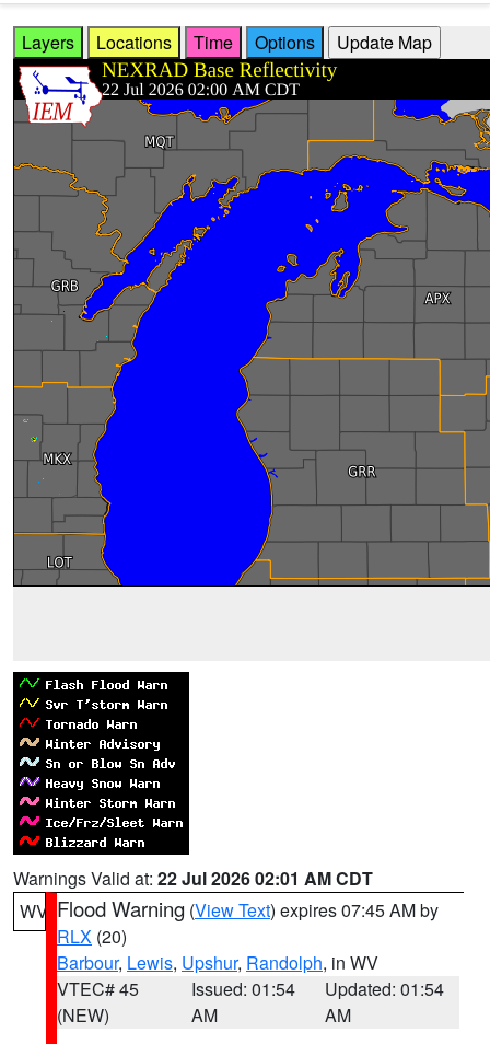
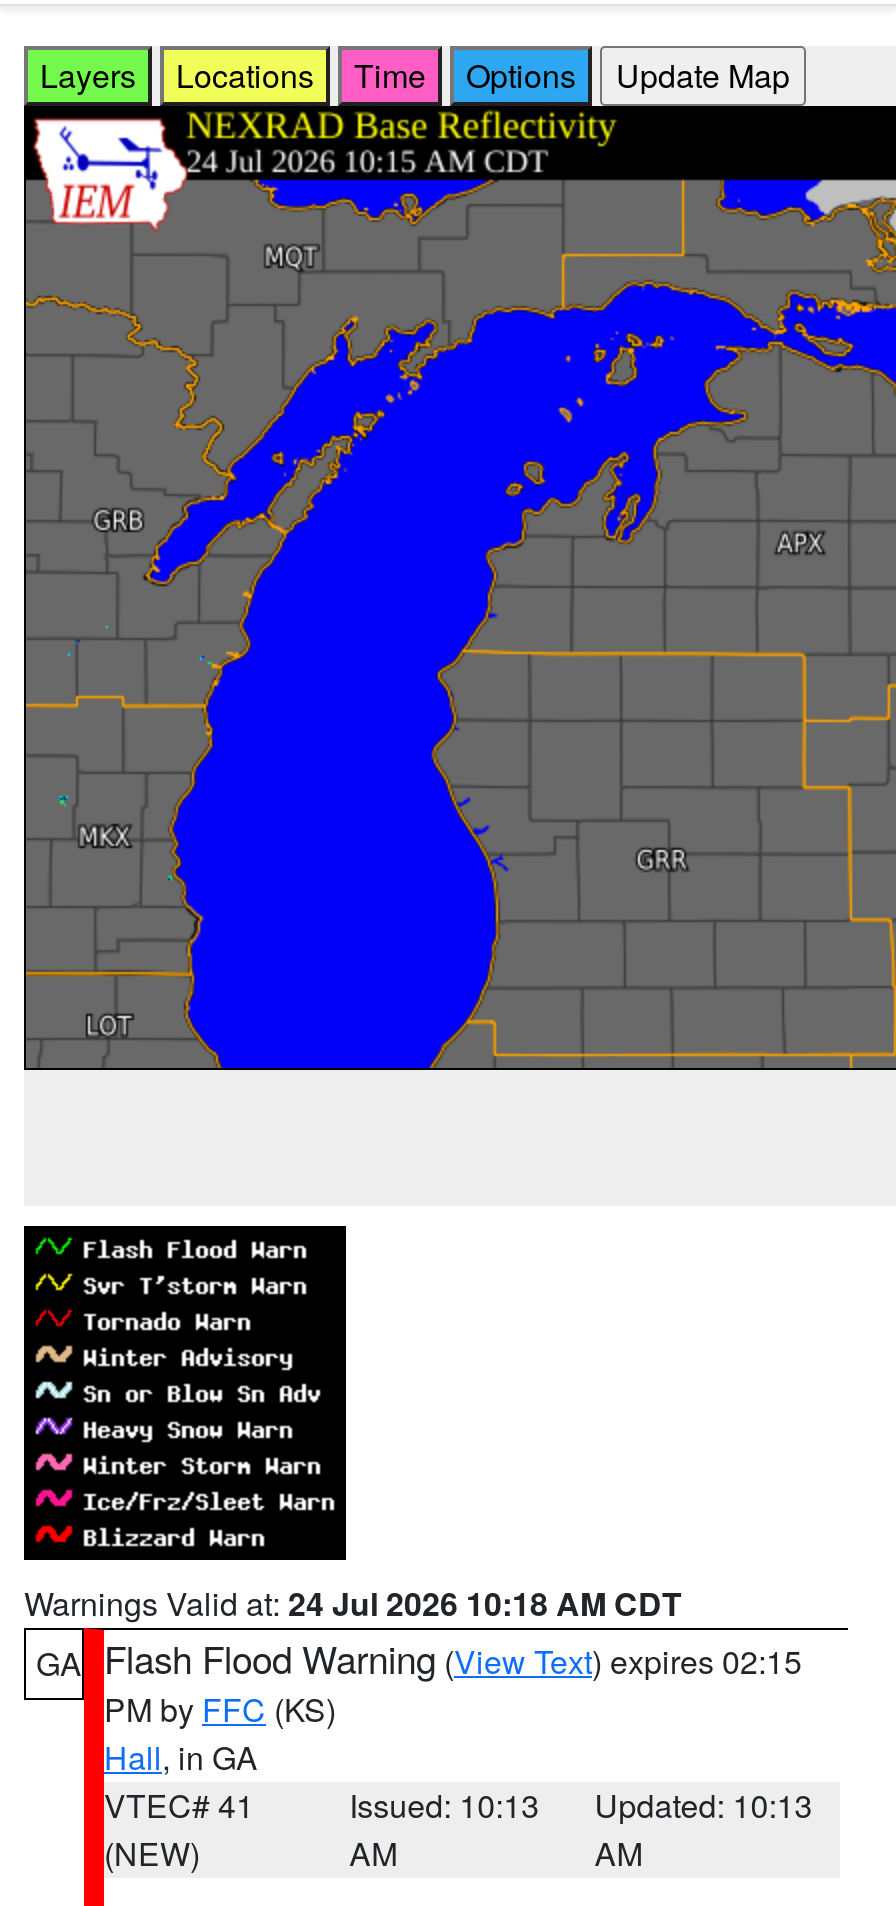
[13,866,439,1001] Warnings Valid at: 22 Jul 2026 02:01 AM CDT | WV Flood Warning (View Text) expires 07:45 AM by | RLX (20) | Barbour, Lewis, Upshur, Randolph, in WV | VTEC# 45 -> [24,1580,802,1828] Warnings Valid at: 24 Jul 2026 10:18 AM CDT | GA Flash Flood Warning (View Text) expires 02:15 | PM by FFC (KS) | Hall, in GA | VTEC# 41
[191,976,295,1001] Issued: 01:54 -> [349,1782,539,1828] Issued: 10:13
[325,976,444,1001] Updated: 01:54 -> [594,1782,812,1828] Updated: 10:13

